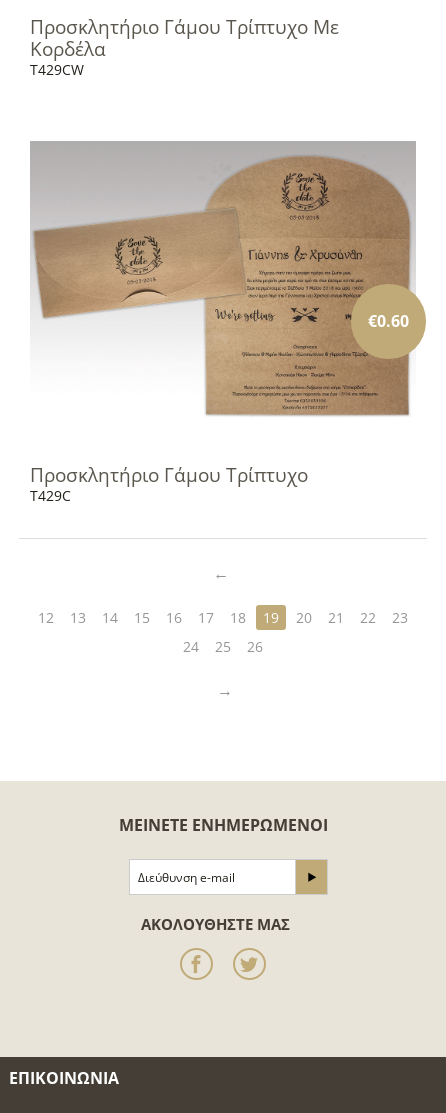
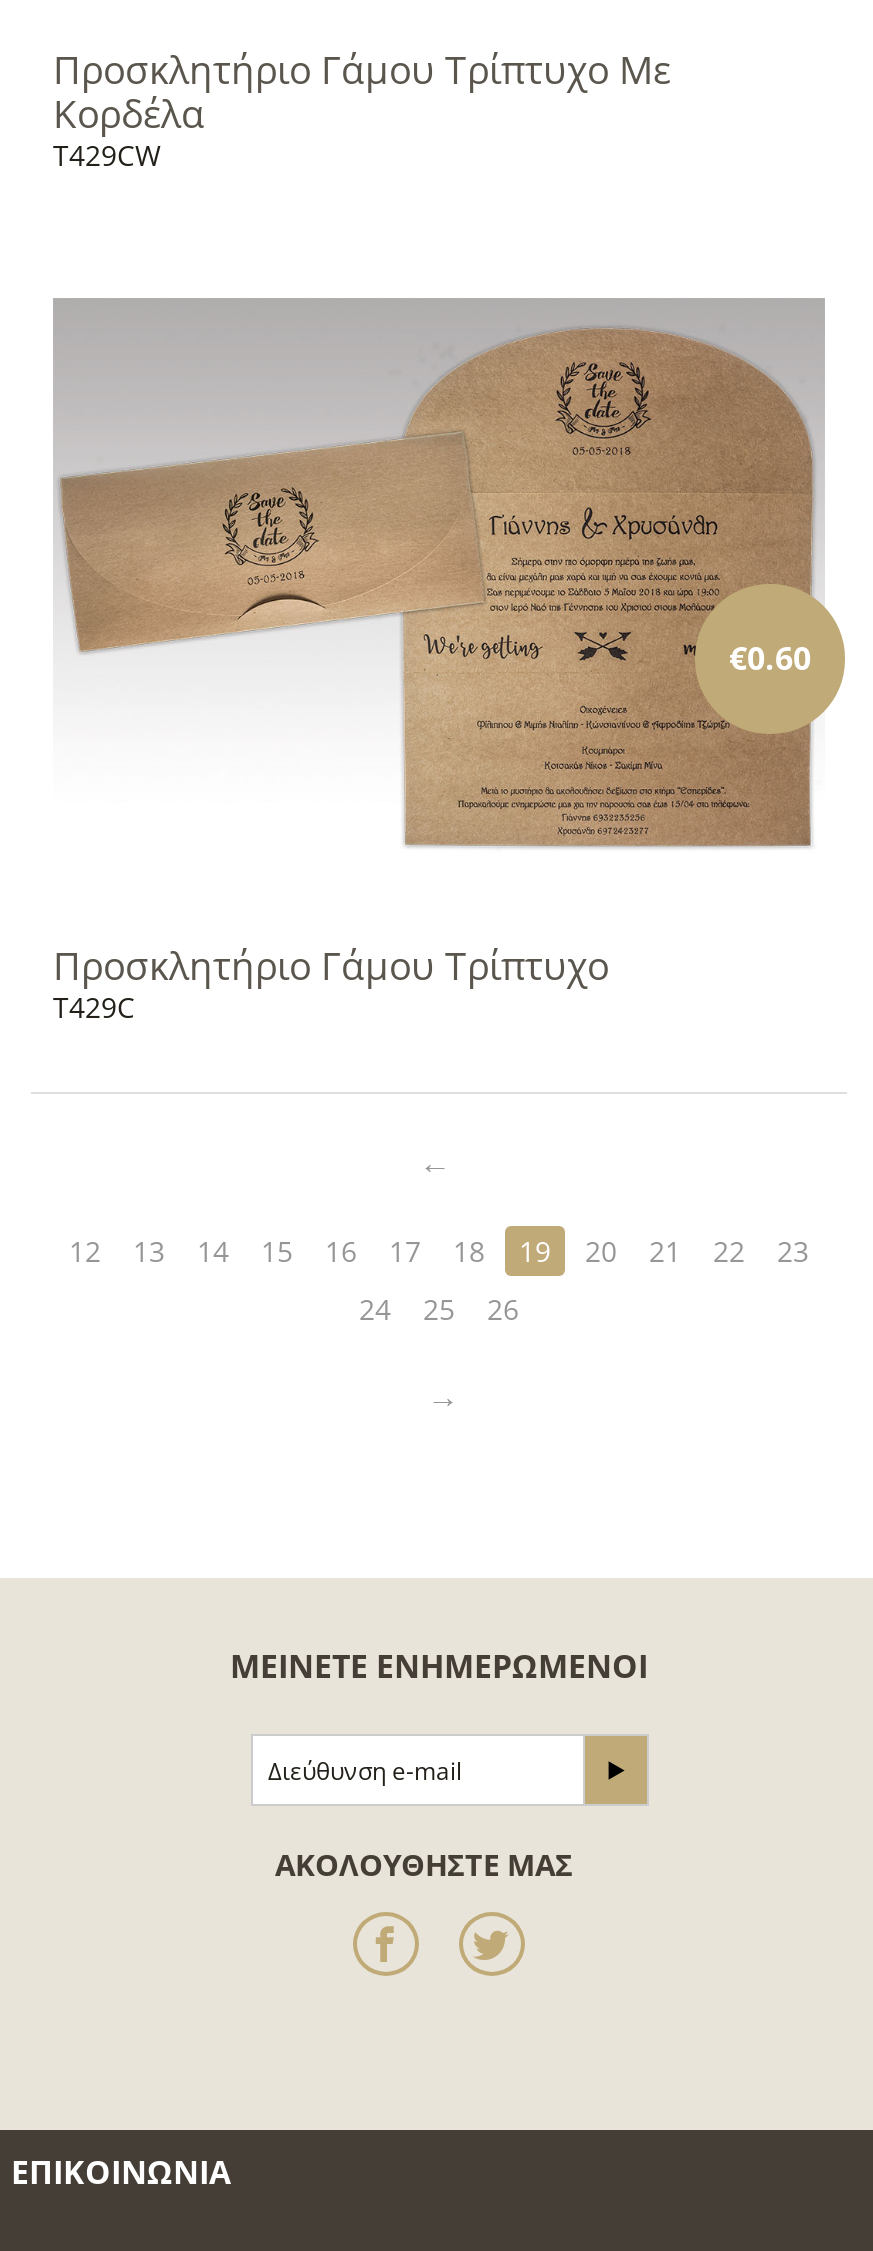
[141,914,290,934] ΑΚΟΛΟΥΘΗΣΤΕ ΜΑΣ -> [275,1844,573,1884] ΑΚΟΛΟΥΘΉΣΤΕ ΜΑΣ

